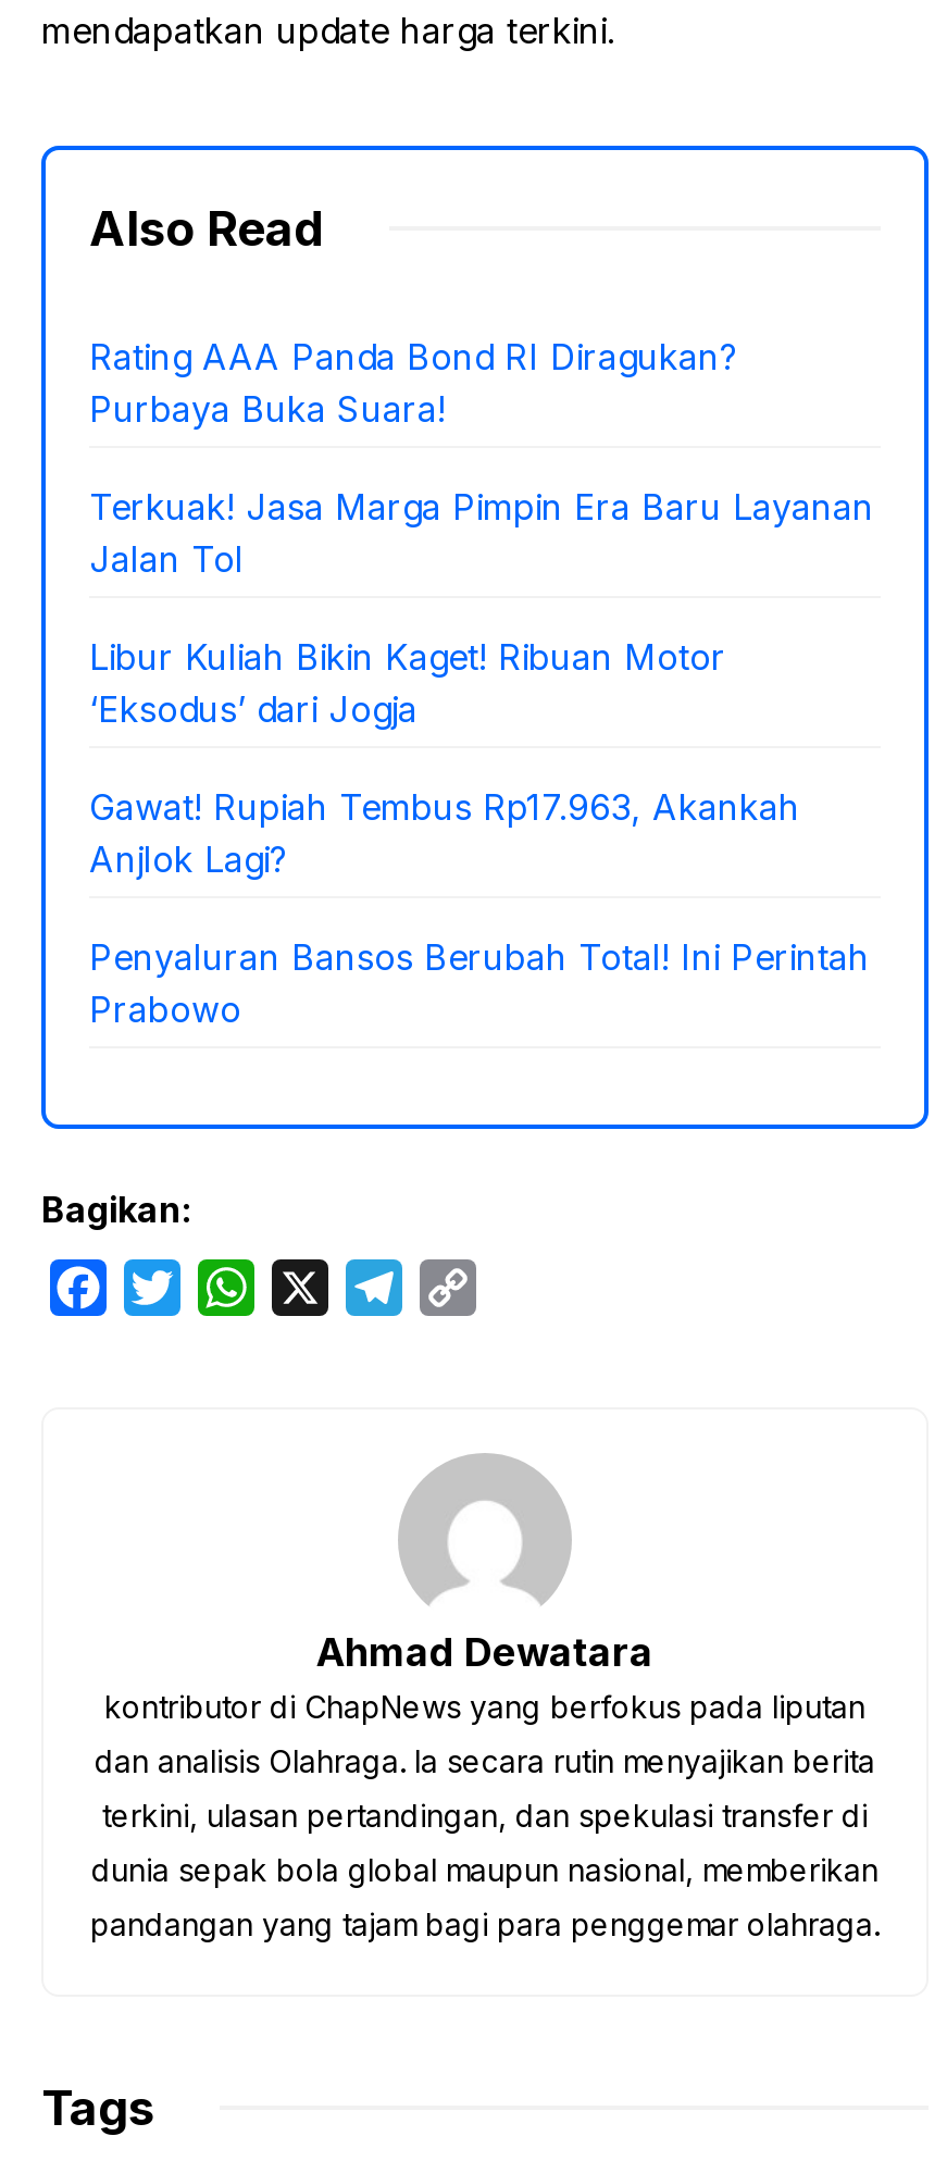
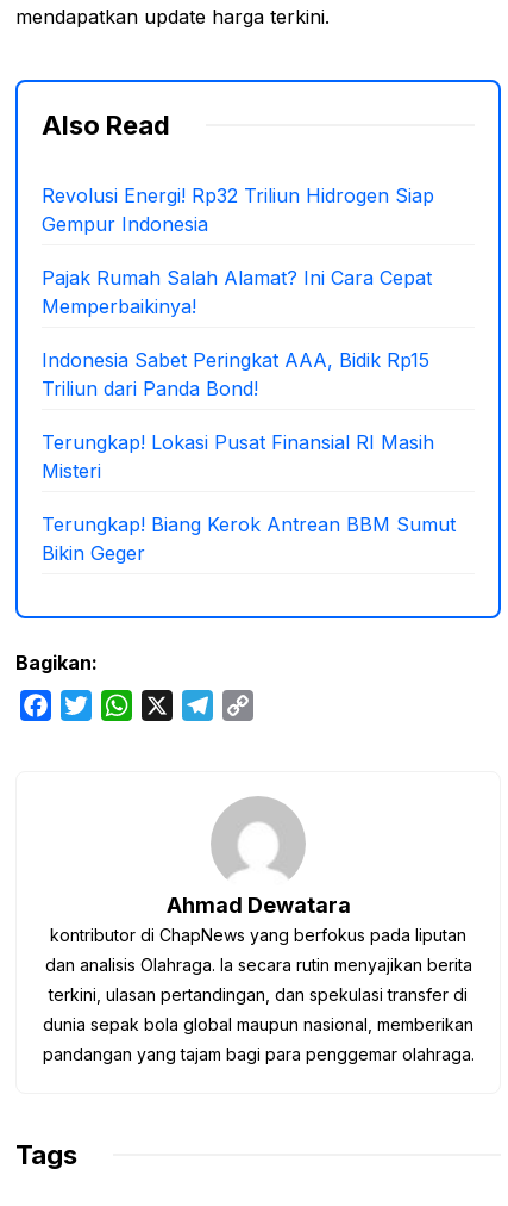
[89,335,739,430] Rating AAA Panda Bond RI Diragukan? | Purbaya Buka Suara! -> [42,183,434,236] Revolusi Energi! Rp32 Triliun Hidrogen Siap | Gempur Indonesia
[89,485,874,580] Terkuak! Jasa Marga Pimpin Era Baru Layanan | Jalan Tol -> [42,266,432,318] Pajak Rumah Salah Alamat? Ini Cara Cepat | Memperbaikinya!
[89,635,726,730] Libur Kuliah Bikin Kaget! Ribuan Motor | ‘Eksodus’ dari Jogja -> [42,348,429,400] Indonesia Sabet Peringkat AAA, Bidik Rp15 | Triliun dari Panda Bond!
[89,785,800,880] Gawat! Rupiah Tembus Rp17.963, Akankah | Anjlok Lagi? -> [42,430,434,482] Terungkap! Lokasi Pusat Finansial RI Masih | Misteri
[89,935,870,1031] Penyaluran Bansos Berubah Total! Ini Perintah | Prabowo -> [42,512,456,565] Terungkap! Biang Kerok Antrean BBM Sumut | Bikin Geger

